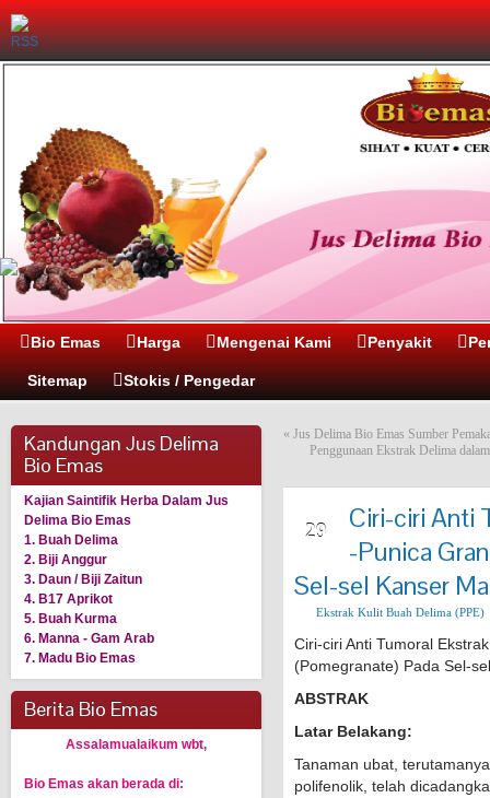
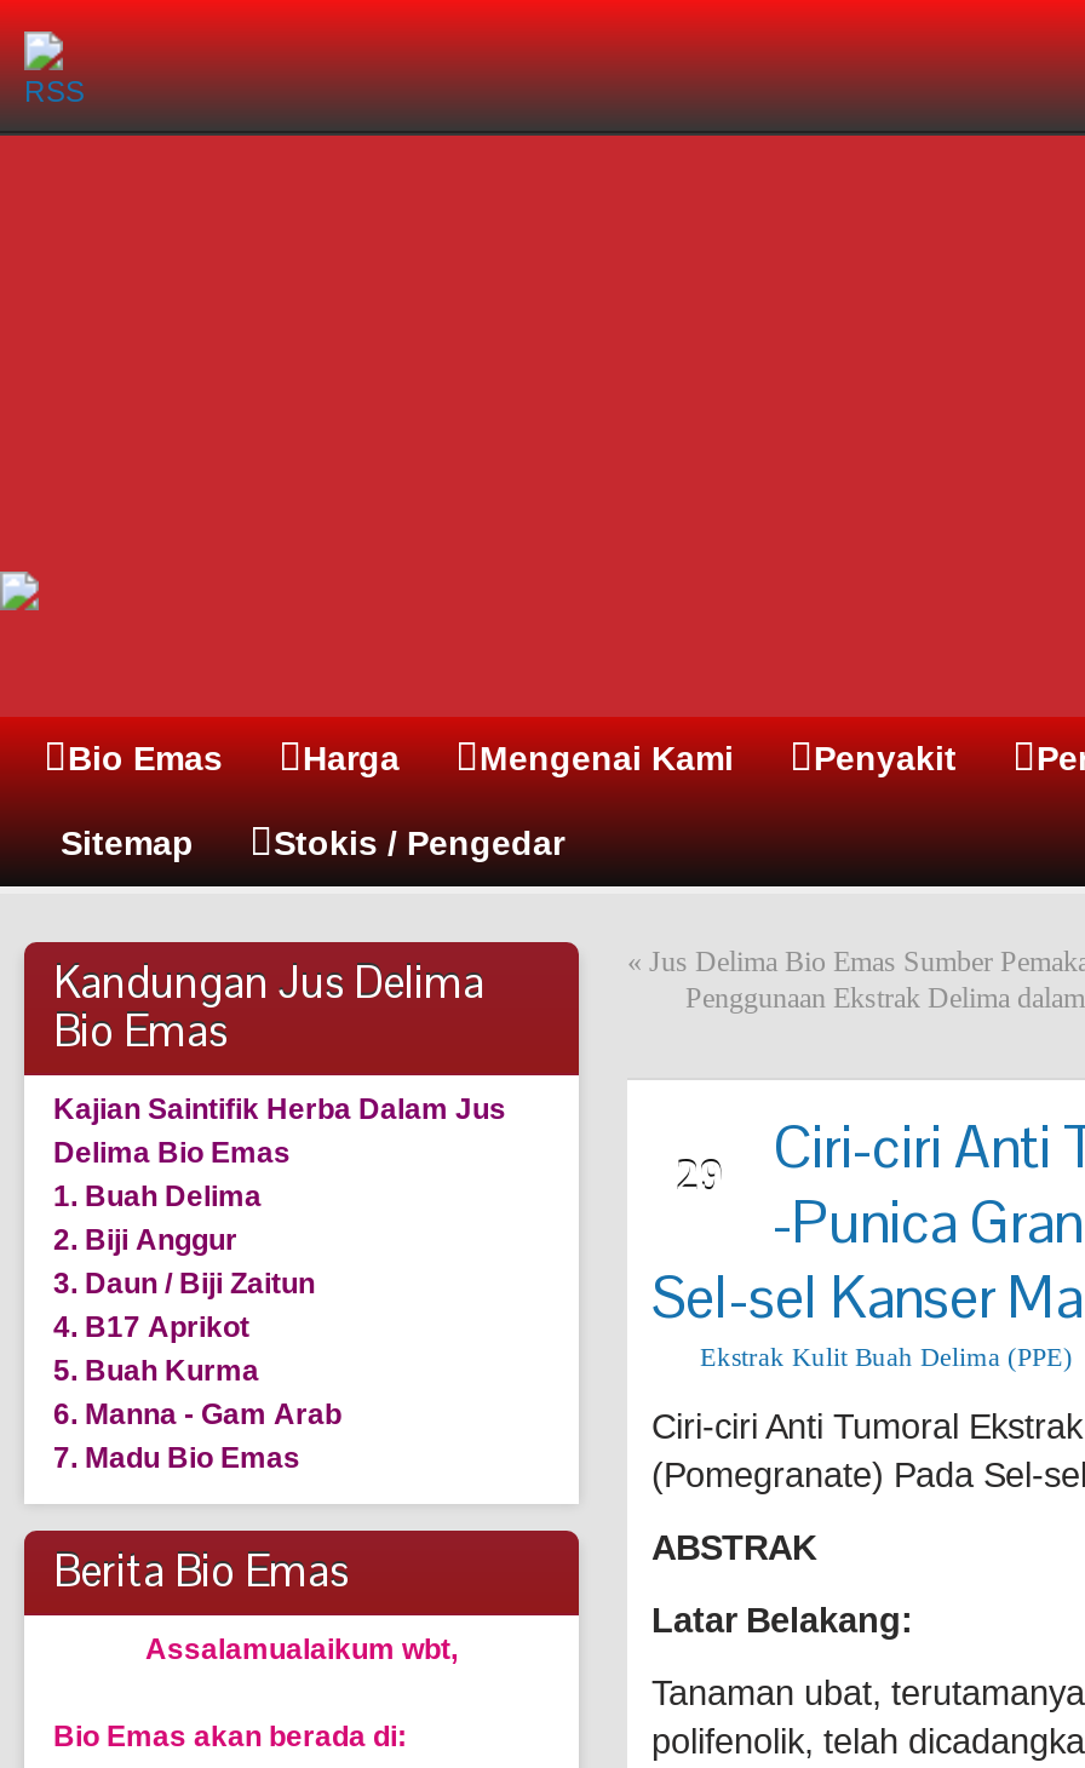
[3,60,487,325] [image] -> none

